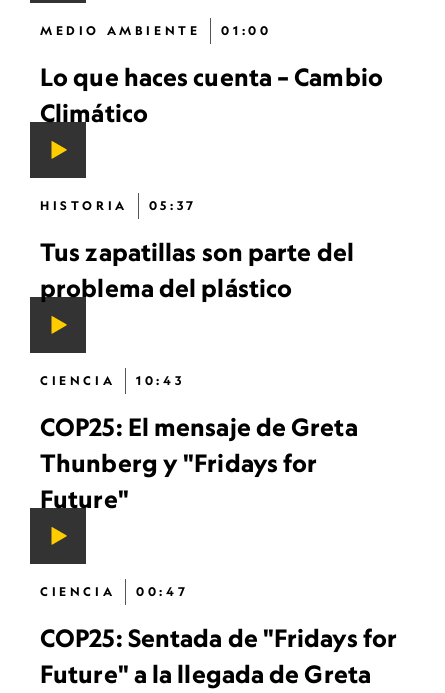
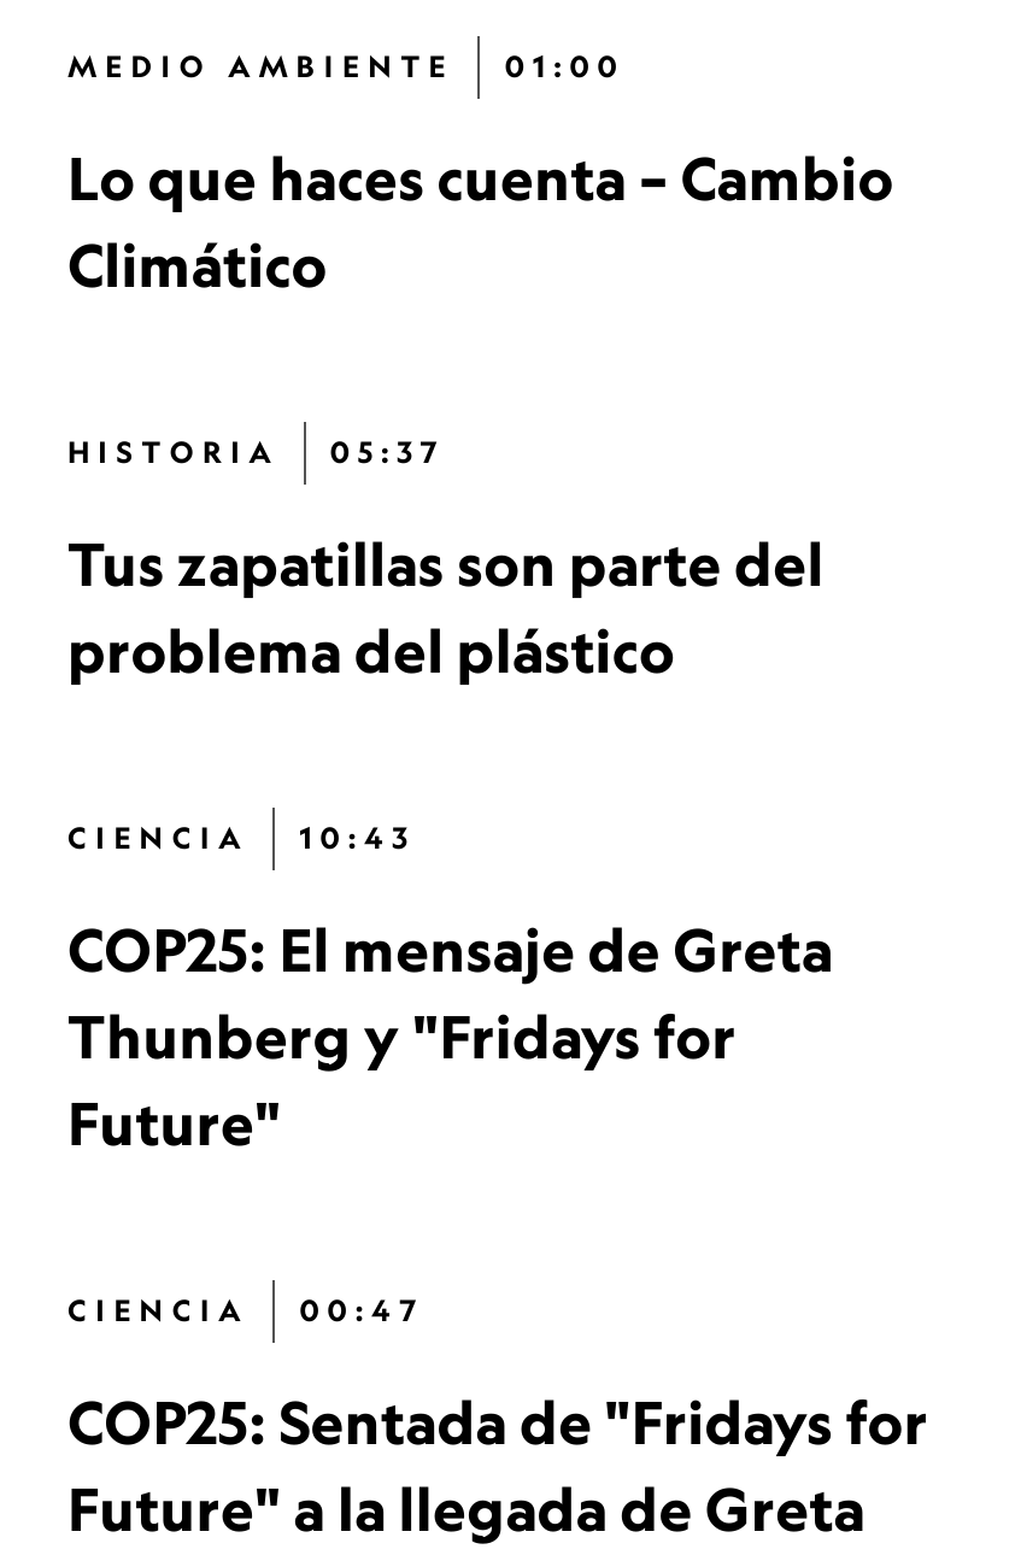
[29,121,87,179] [image] -> none
[29,296,87,354] [image] -> none
[29,507,87,565] [image] -> none

